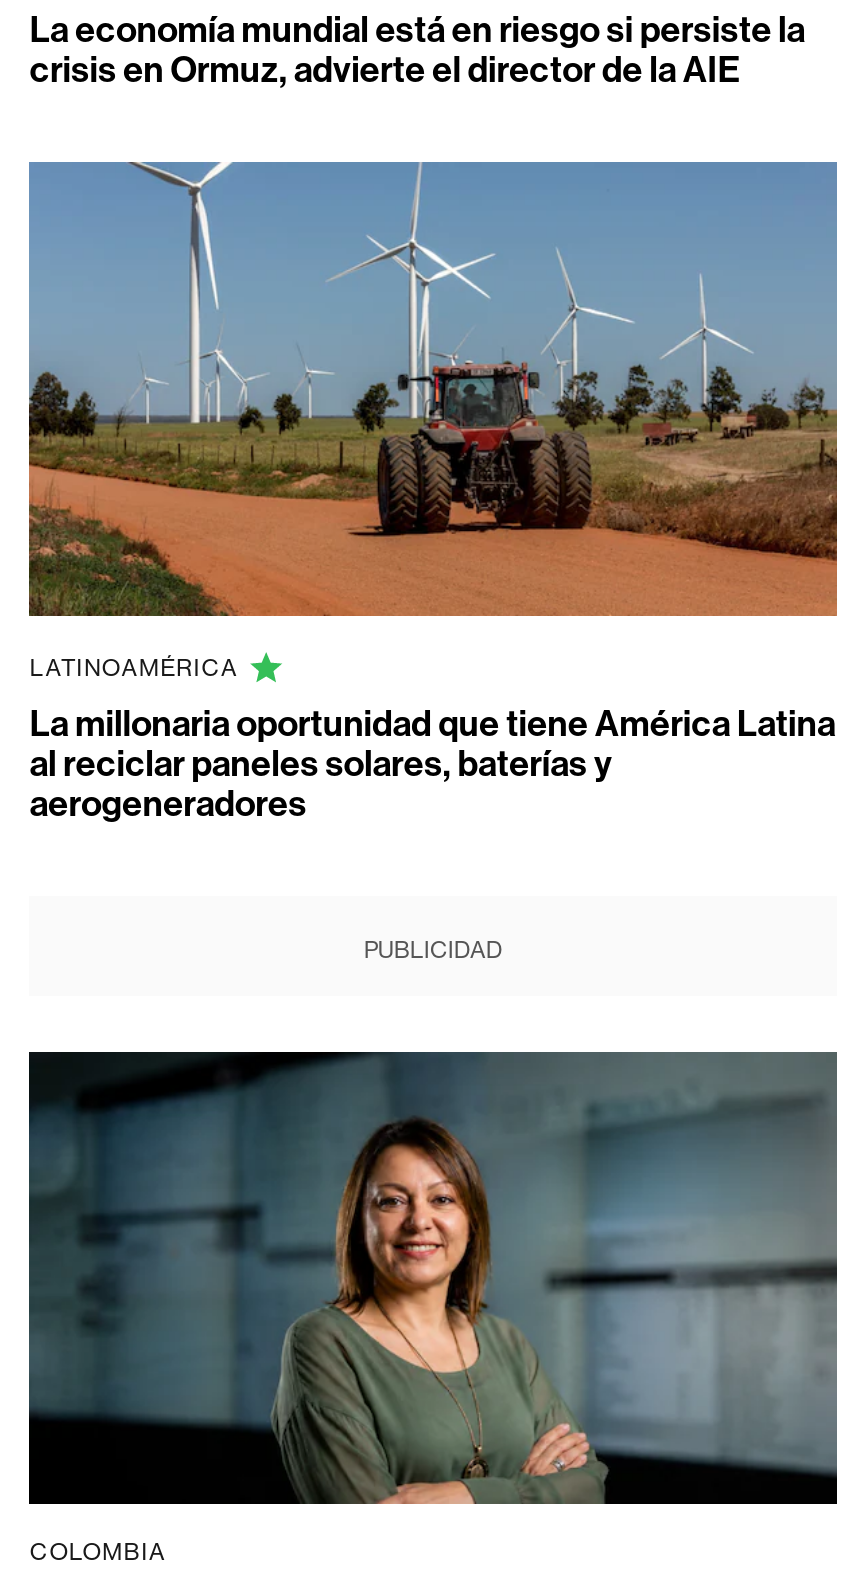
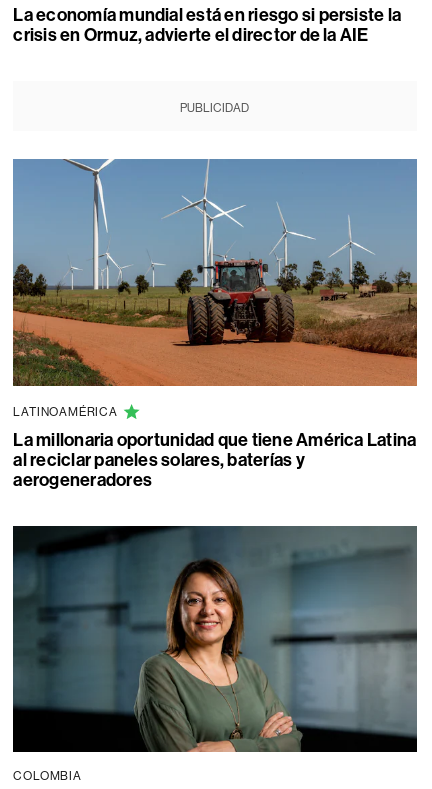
moved [25,166,841,825] -> [11,161,419,490]: [image] | LATINOAMÉRICA | La millonaria oportunidad que tiene América Latina | al reciclar paneles solares, baterías y | aerogeneradores
moved [364,935,502,963] -> [180,101,249,115]: PUBLICIDAD

